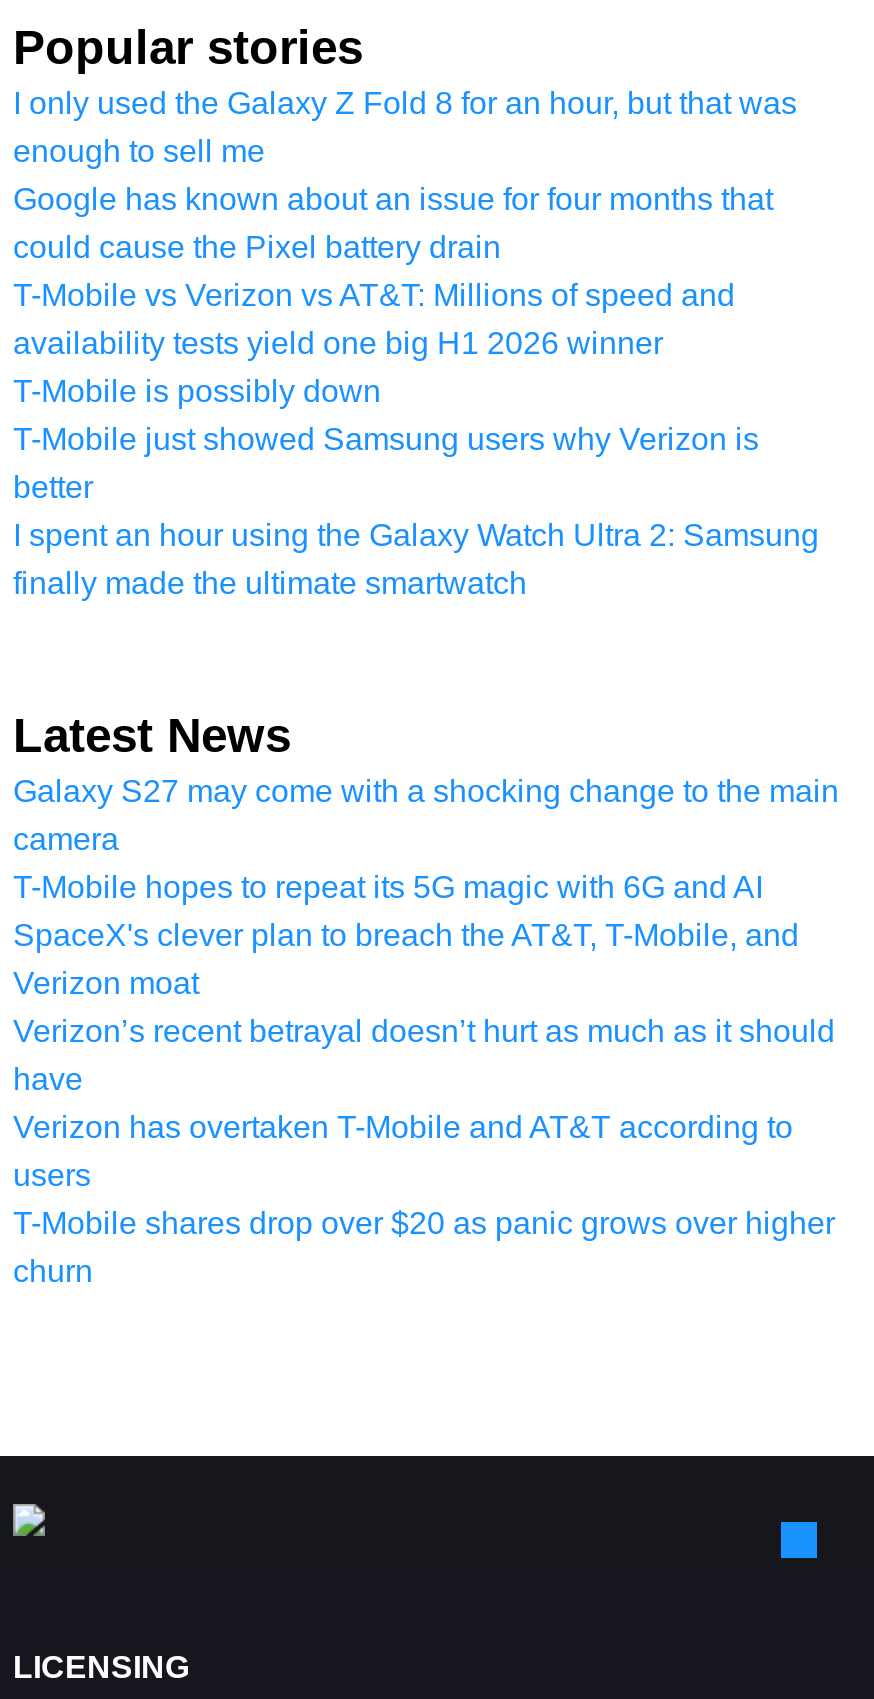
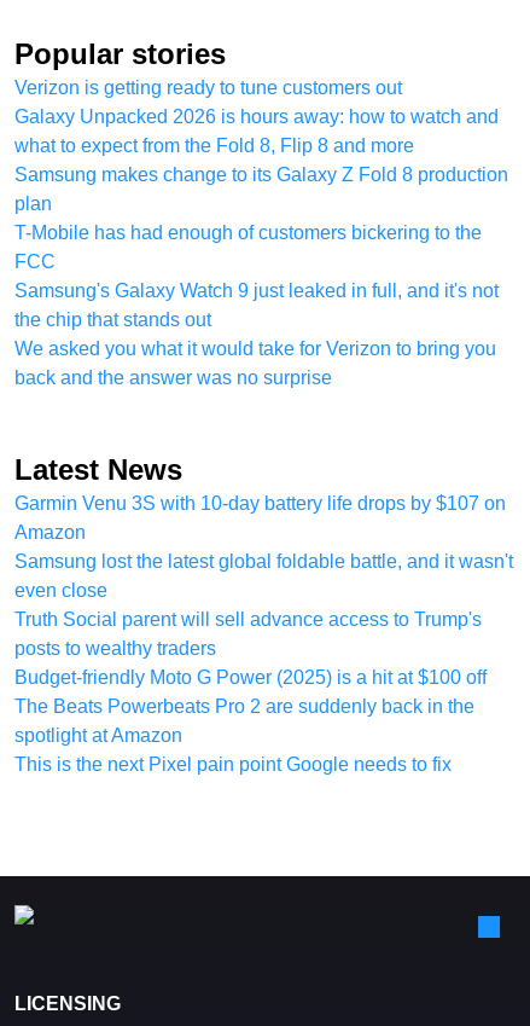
[13,87,819,601] I only used the Galaxy Z Fold 8 for an hour, but that was | enough to sell me | Google has known about an issue for four months that | could cause the Pixel battery drain | T-Mobile vs Verizon vs AT&T: Millions of speed and | availability tests yield one big H1 2026 winner | T-Mobile is possibly down | T-Mobile just showed Samsung users why Verizon is | better | I spent an hour using the Galaxy Watch Ultra 2: Samsung | finally made the ultimate smartwatch -> [14,78,508,388] Verizon is getting ready to tune customers out | Galaxy Unpacked 2026 is hours away: how to watch and | what to expect from the Fold 8, Flip 8 and more | Samsung makes change to its Galaxy Z Fold 8 production | plan | T-Mobile has had enough of customers bickering to the | FCC | Samsung's Galaxy Watch 9 just leaked in full, and it's not | the chip that stands out | We asked you what it would take for Verizon to bring you | back and the answer was no surprise
[13,775,839,1289] Galaxy S27 may come with a shocking change to the main | camera | T-Mobile hopes to repeat its 5G magic with 6G and AI | SpaceX's clever plan to breach the AT&T, T-Mobile, and | Verizon moat | Verizon’s recent betrayal doesn’t hurt as much as it should | have | Verizon has overtaken T-Mobile and AT&T according to | users | T-Mobile shares drop over $20 as panic grows over higher | churn -> [14,493,513,775] Garmin Venu 3S with 10-day battery life drops by $107 on | Amazon | Samsung lost the latest global foldable battle, and it wasn't | even close | Truth Social parent will sell advance access to Trump's | posts to wealthy traders | Budget-friendly Moto G Power (2025) is a hit at $100 off | The Beats Powerbeats Pro 2 are suddenly back in the | spotlight at Amazon | This is the next Pixel pain point Google needs to fix

